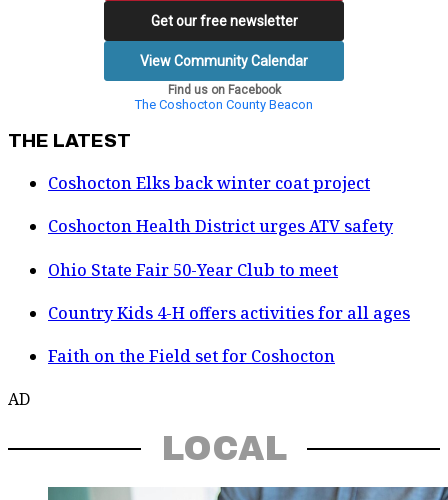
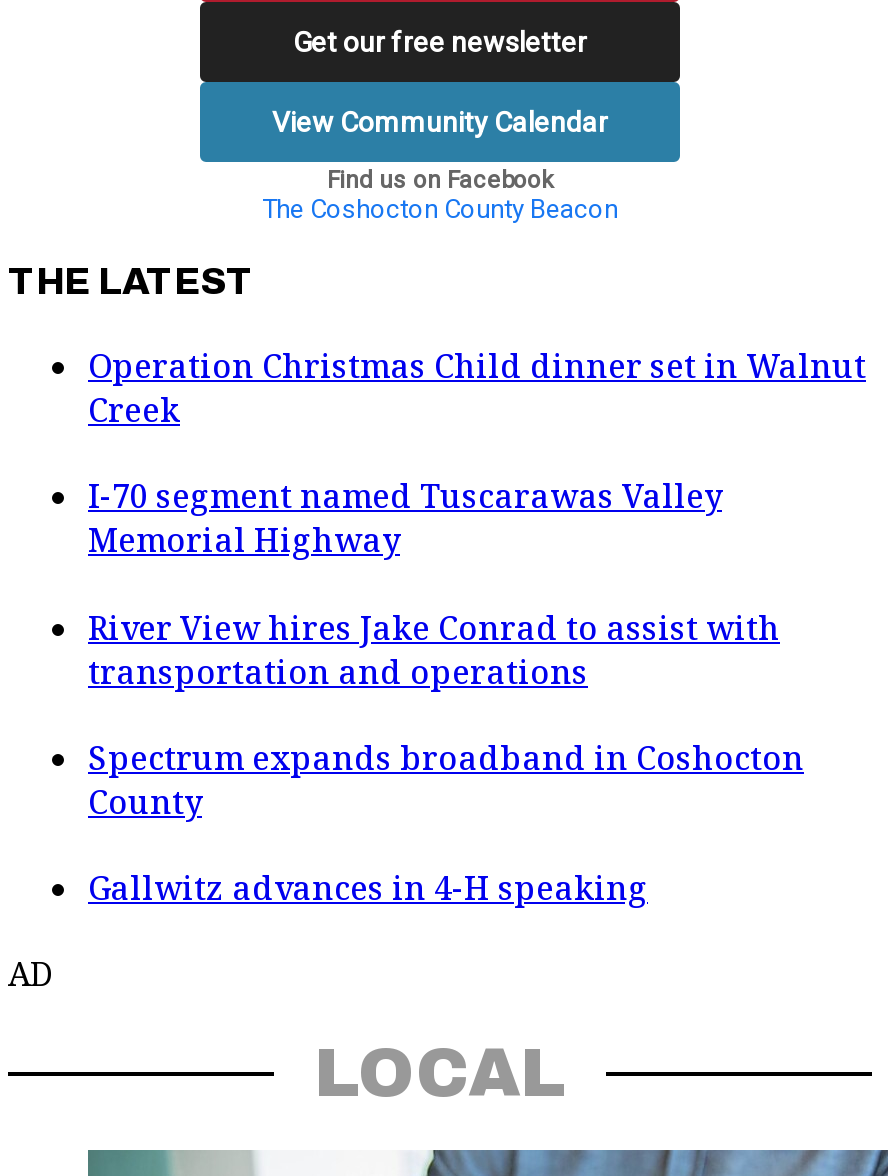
[48,172,370,194] Coshocton Elks back winter coat project -> [88,344,866,432] Operation Christmas Child dinner set in Walnut | Creek
[48,215,393,237] Coshocton Health District urges ATV safety -> [88,475,722,563] I-70 segment named Tuscarawas Valley | Memorial Highway
[48,259,338,281] Ohio State Fair 50-Year Club to meet -> [88,605,780,693] River View hires Jake Conrad to assist with | transportation and operations
[48,302,410,324] Country Kids 4-H offers activities for all ages -> [88,736,804,824] Spectrum expands broadband in Coshocton | County
[48,345,335,367] Faith on the Field set for Coshocton -> [88,866,648,910] Gallwitz advances in 4-H speaking

